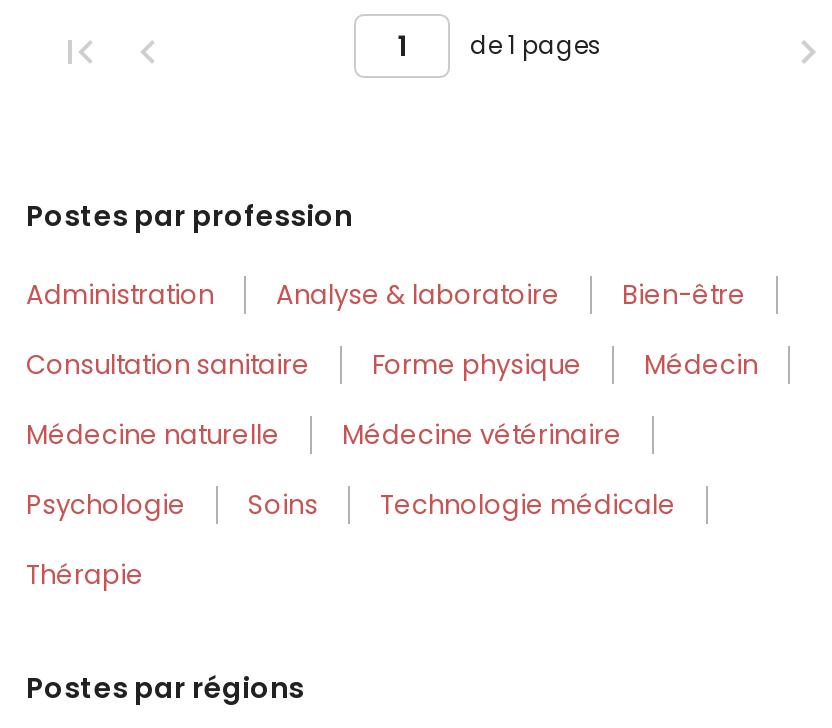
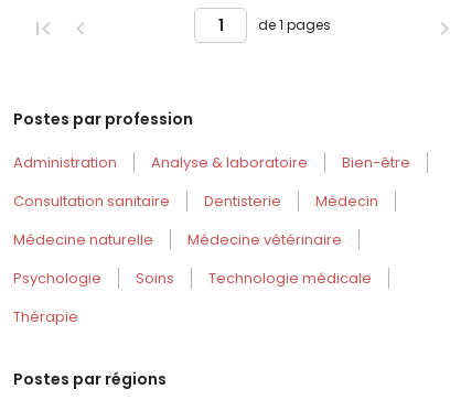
[372,346,582,384] Forme physique -> [204,191,281,212] Dentisterie

